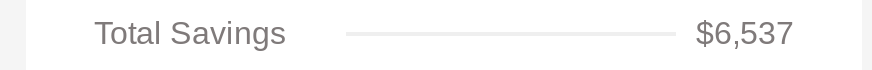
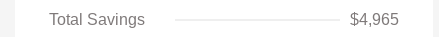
[696,17,794,51] $6,537 -> [350,11,399,28] $4,965

